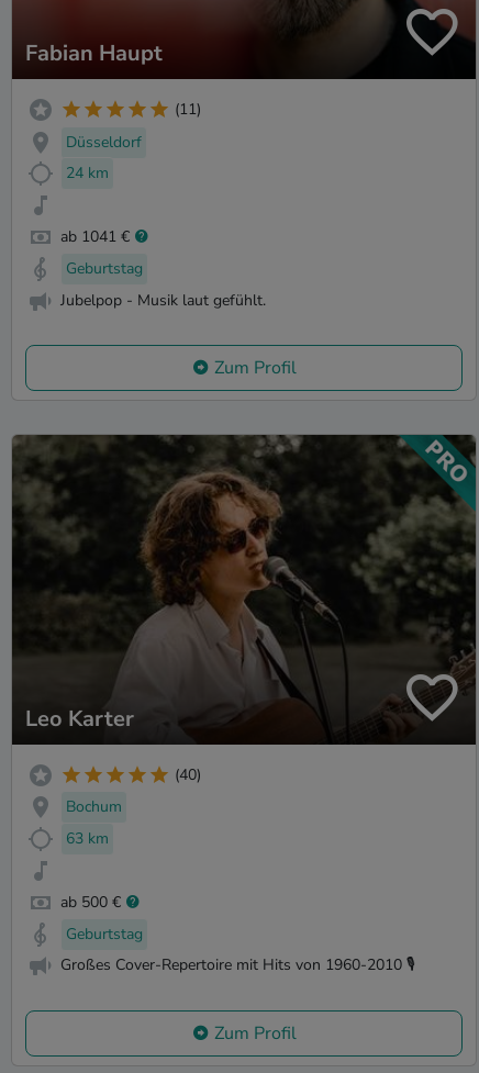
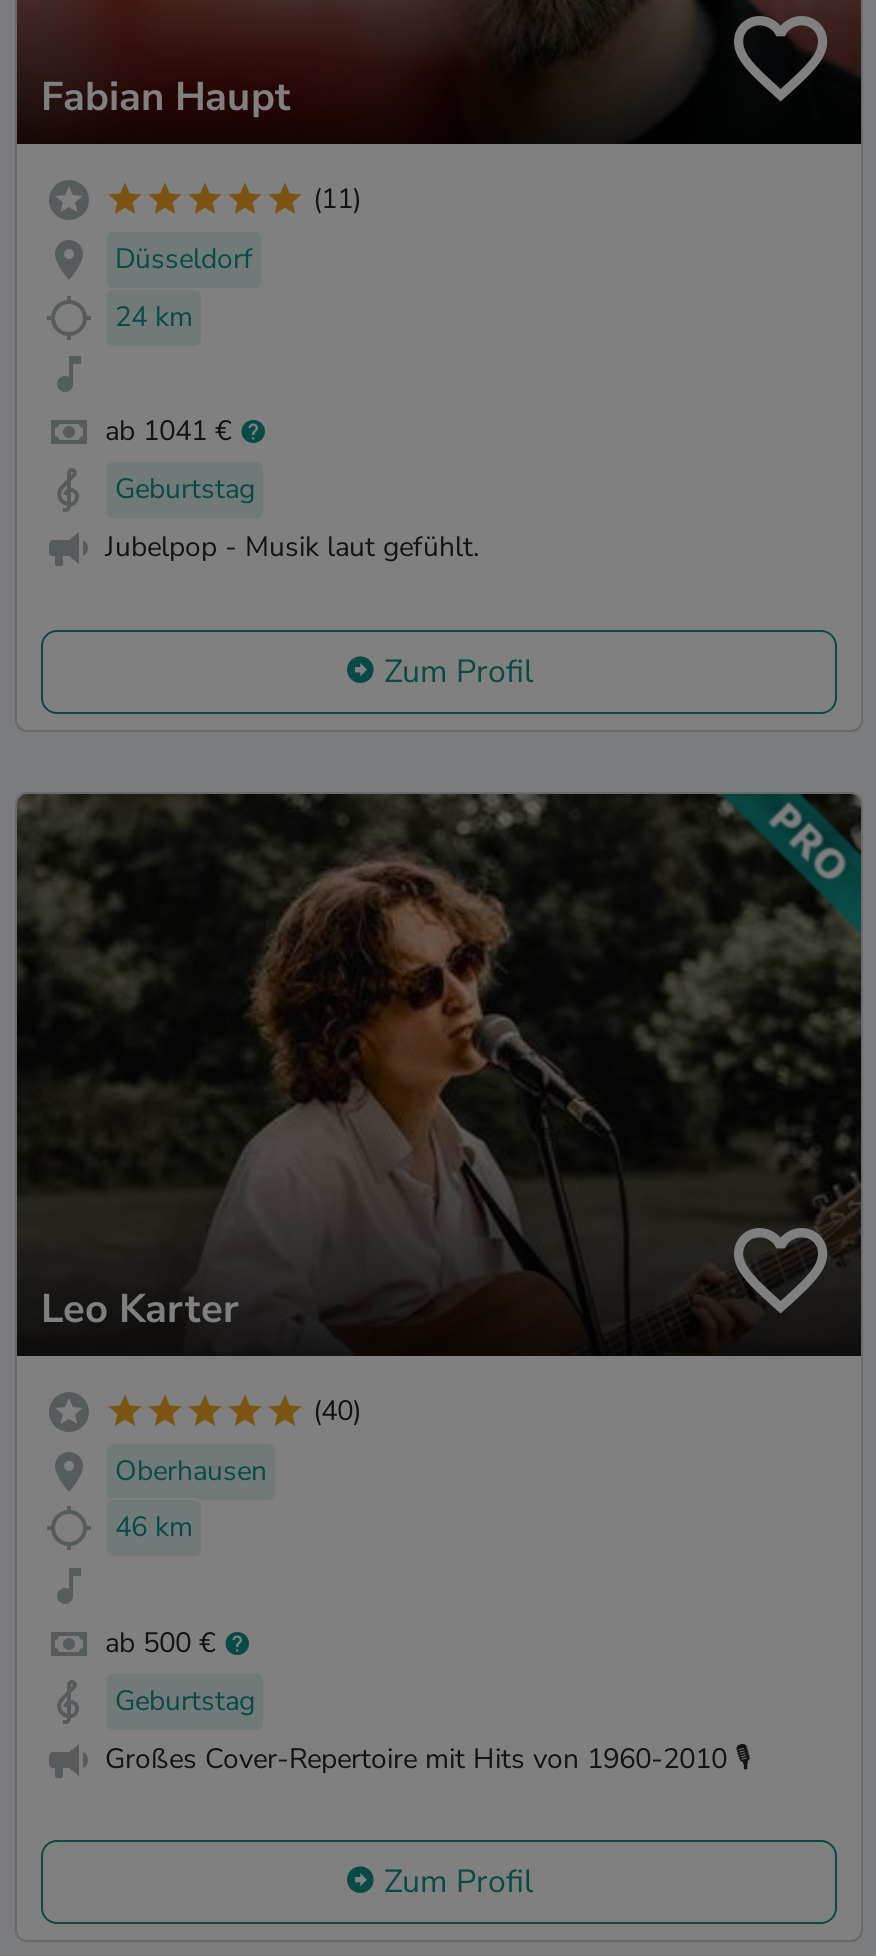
[66,797,122,818] Bochum -> [115,1451,267,1489] Oberhausen
[66,828,109,849] 63 km -> [115,1509,193,1547] 46 km

